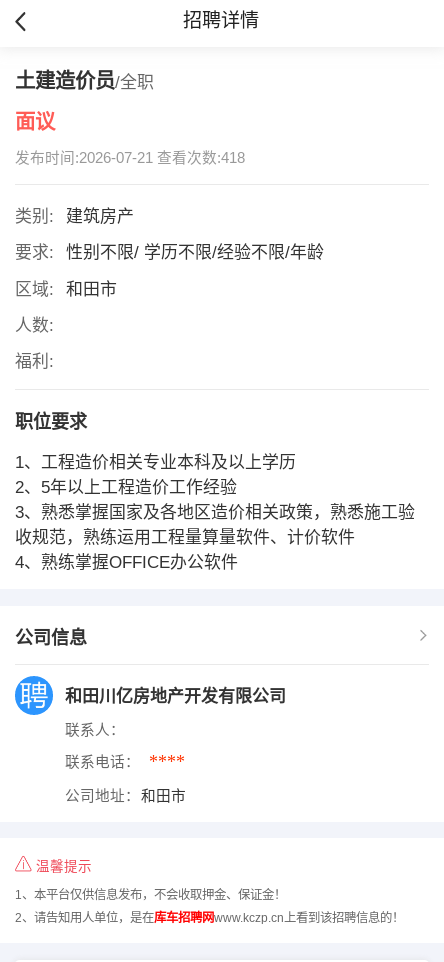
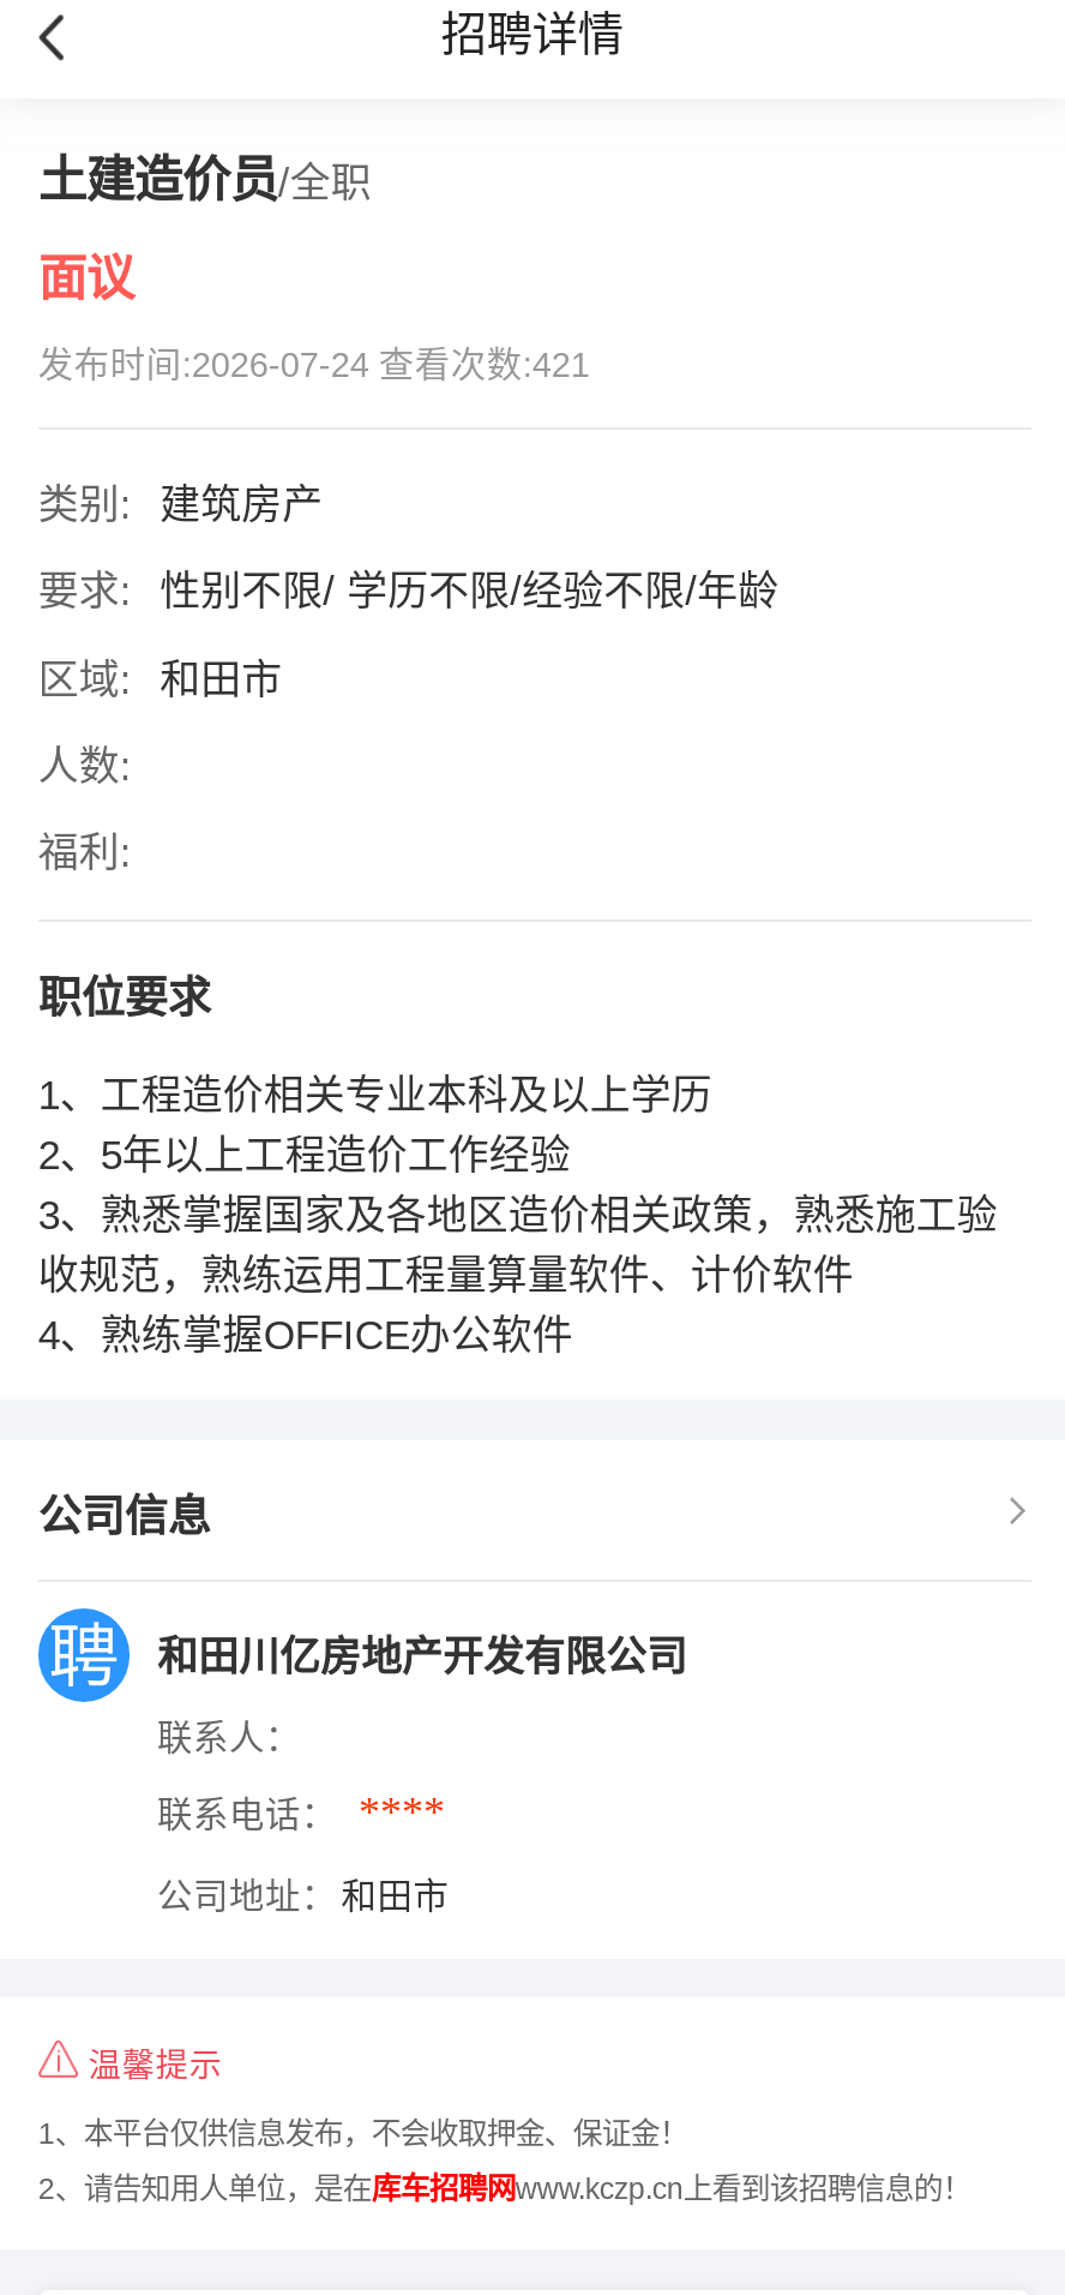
[15,150,245,166] 发布时间:2026-07-21 查看次数:418 -> [38,346,590,385] 发布时间:2026-07-24 查看次数:421

